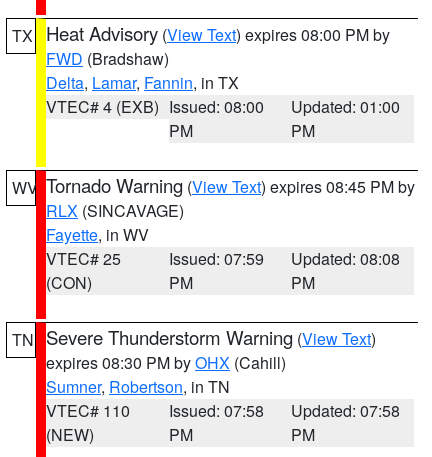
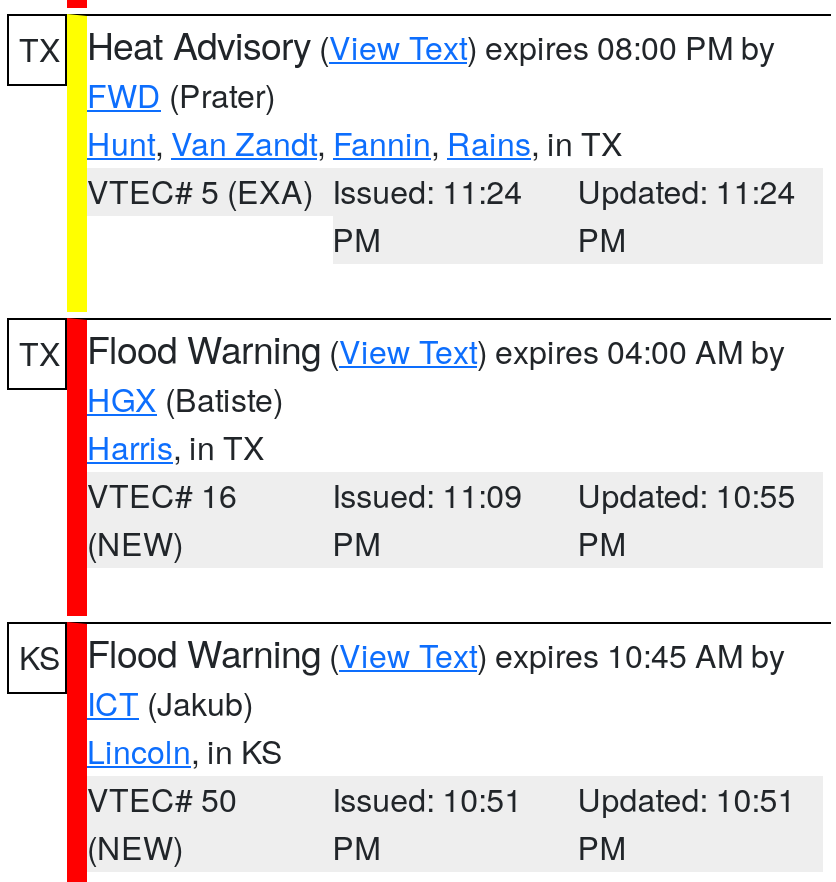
[46,47,264,118] FWD (Bradshaw) | Delta, Lamar, Fannin, in TX | VTEC# 4 (EXB) Issued: 08:00 -> [87,72,623,214] FWD (Prater) | Hunt, Van Zandt, Fannin, Rains, in TX | VTEC# 5 (EXA) Issued: 11:24
[291,95,400,118] Updated: 01:00 -> [577,168,795,214] Updated: 11:24
[12,172,415,294] WV Tornado Warning (View Text) expires 08:45 PM by | RLX (SINCAVAGE) | Fayette, in WV | VTEC# 25 | (CON) -> [19,322,785,566] TX Flood Warning (View Text) expires 04:00 AM by | HGX (Batiste) | Harris, in TX | VTEC# 16 | (NEW)
[169,247,264,270] Issued: 07:59 -> [332,472,522,518] Issued: 11:09
[291,247,400,270] Updated: 08:08 -> [577,472,795,518] Updated: 10:55
[12,324,376,422] TN Severe Thunderstorm Warning (View Text) | expires 08:30 PM by OHX (Cahill) | Sumner, Robertson, in TN | VTEC# 110 -> [19,626,785,822] KS Flood Warning (View Text) expires 10:45 AM by | ICT (Jakub) | Lincoln, in KS | VTEC# 50
[169,399,264,422] Issued: 07:58 -> [332,776,522,822] Issued: 10:51
[291,399,400,422] Updated: 07:58 -> [577,776,795,822] Updated: 10:51

